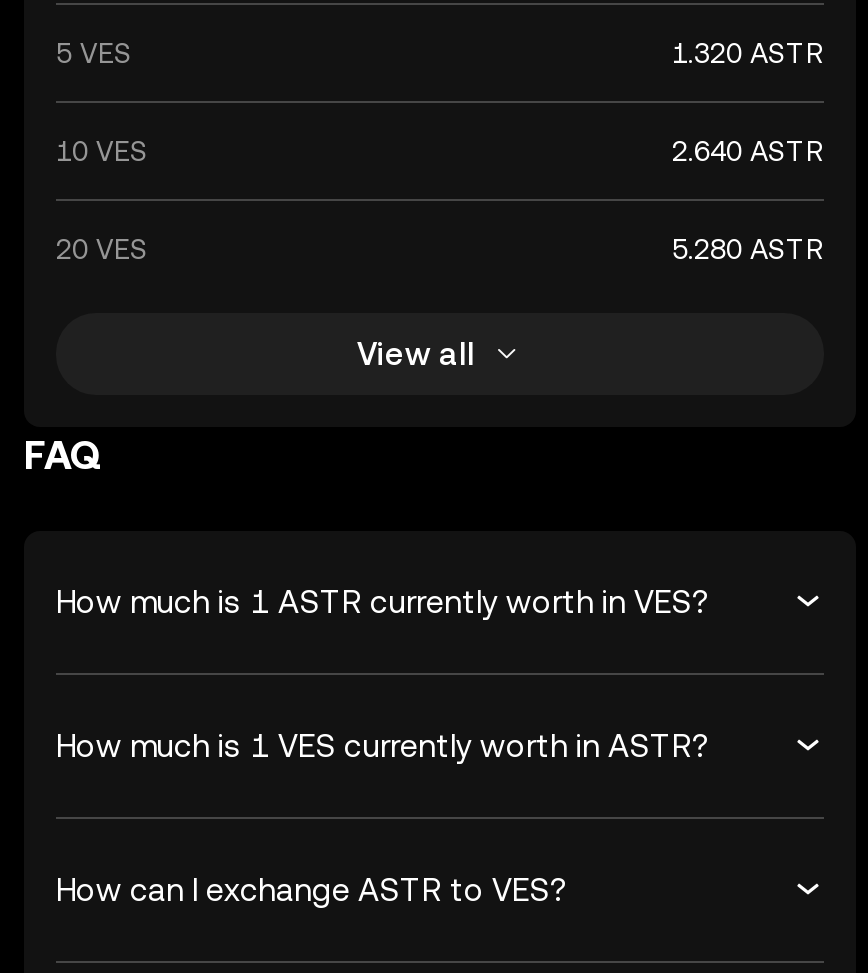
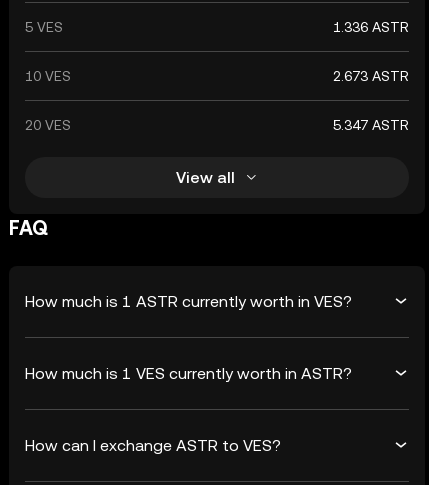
[672,37,824,69] 1.320 ASTR -> [333,19,409,35] 1.336 ASTR
[672,135,824,167] 2.640 ASTR -> [333,68,409,84] 2.673 ASTR
[672,233,824,265] 5.280 ASTR -> [333,117,409,133] 5.347 ASTR

